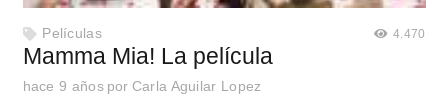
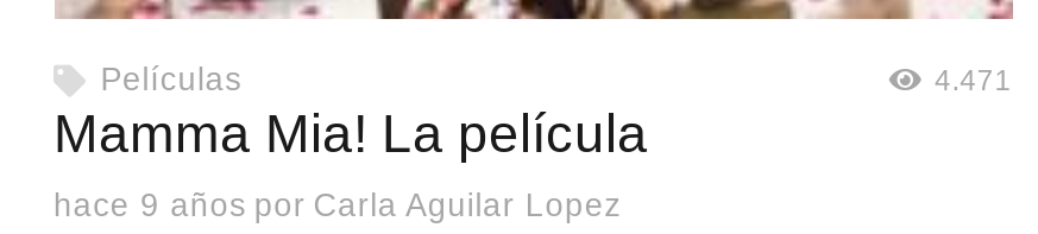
[393,26,425,40] 4.470 -> [935,63,1012,96] 4.471

